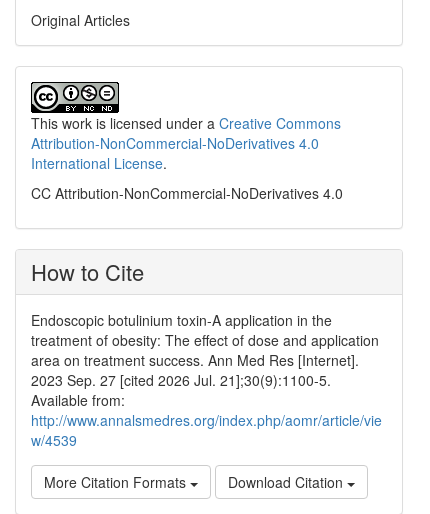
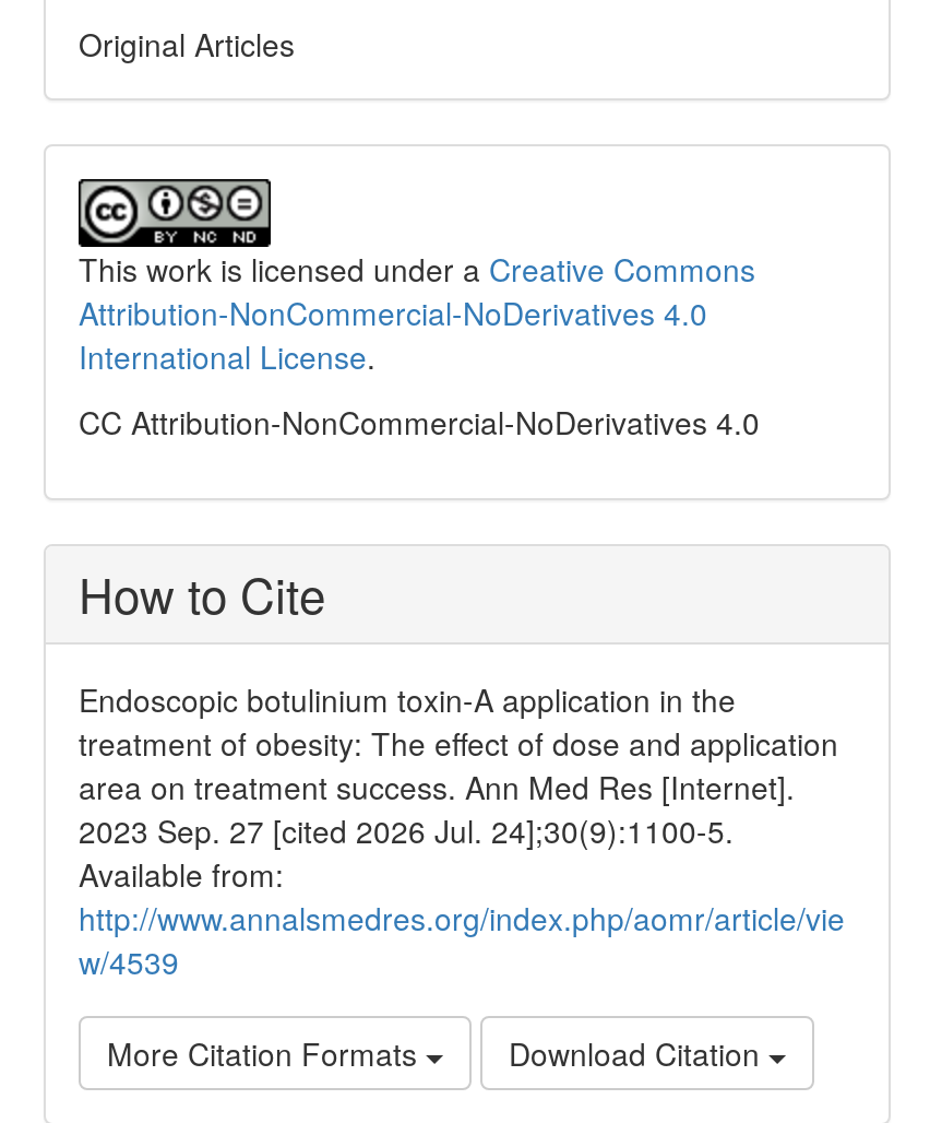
[31,370,331,390] 2023 Sep. 27 [cited 2026 Jul. 21];30(9):1100-5. -> [79,809,734,853] 2023 Sep. 27 [cited 2026 Jul. 24];30(9):1100-5.

